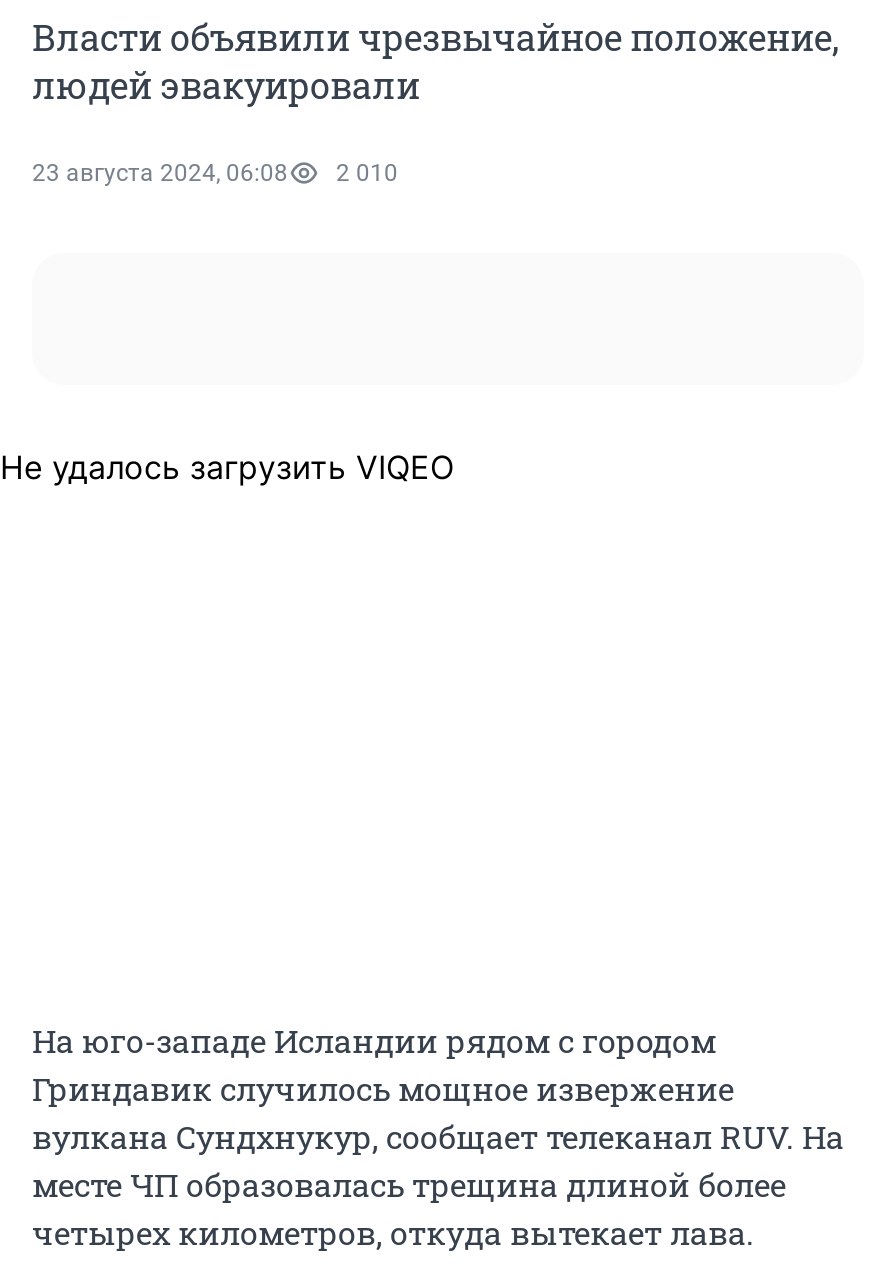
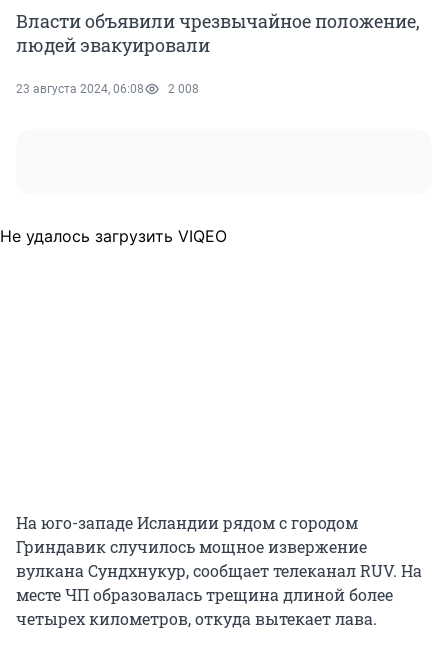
[32,159,398,187] 23 августа 2024, 06:08 2 010 -> [16,82,199,96] 23 августа 2024, 06:08 2 008

